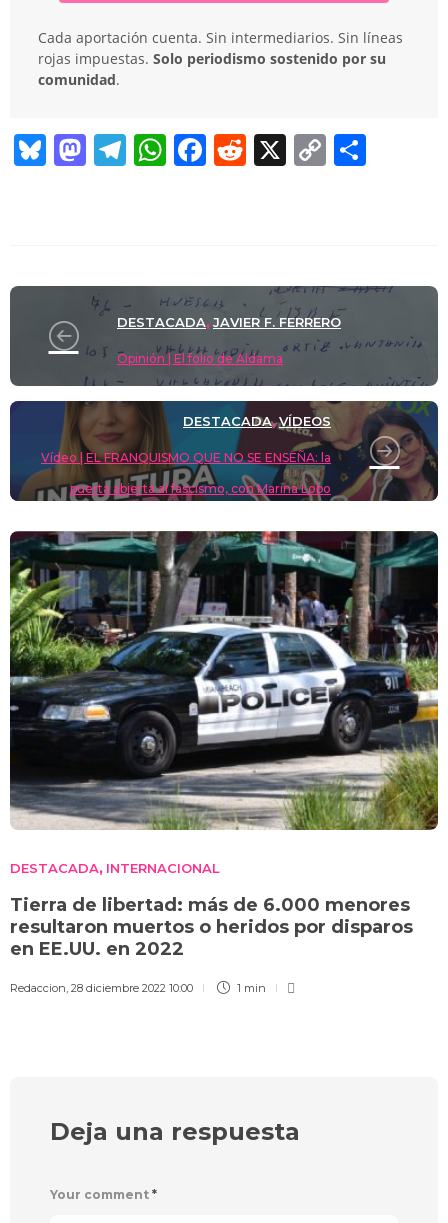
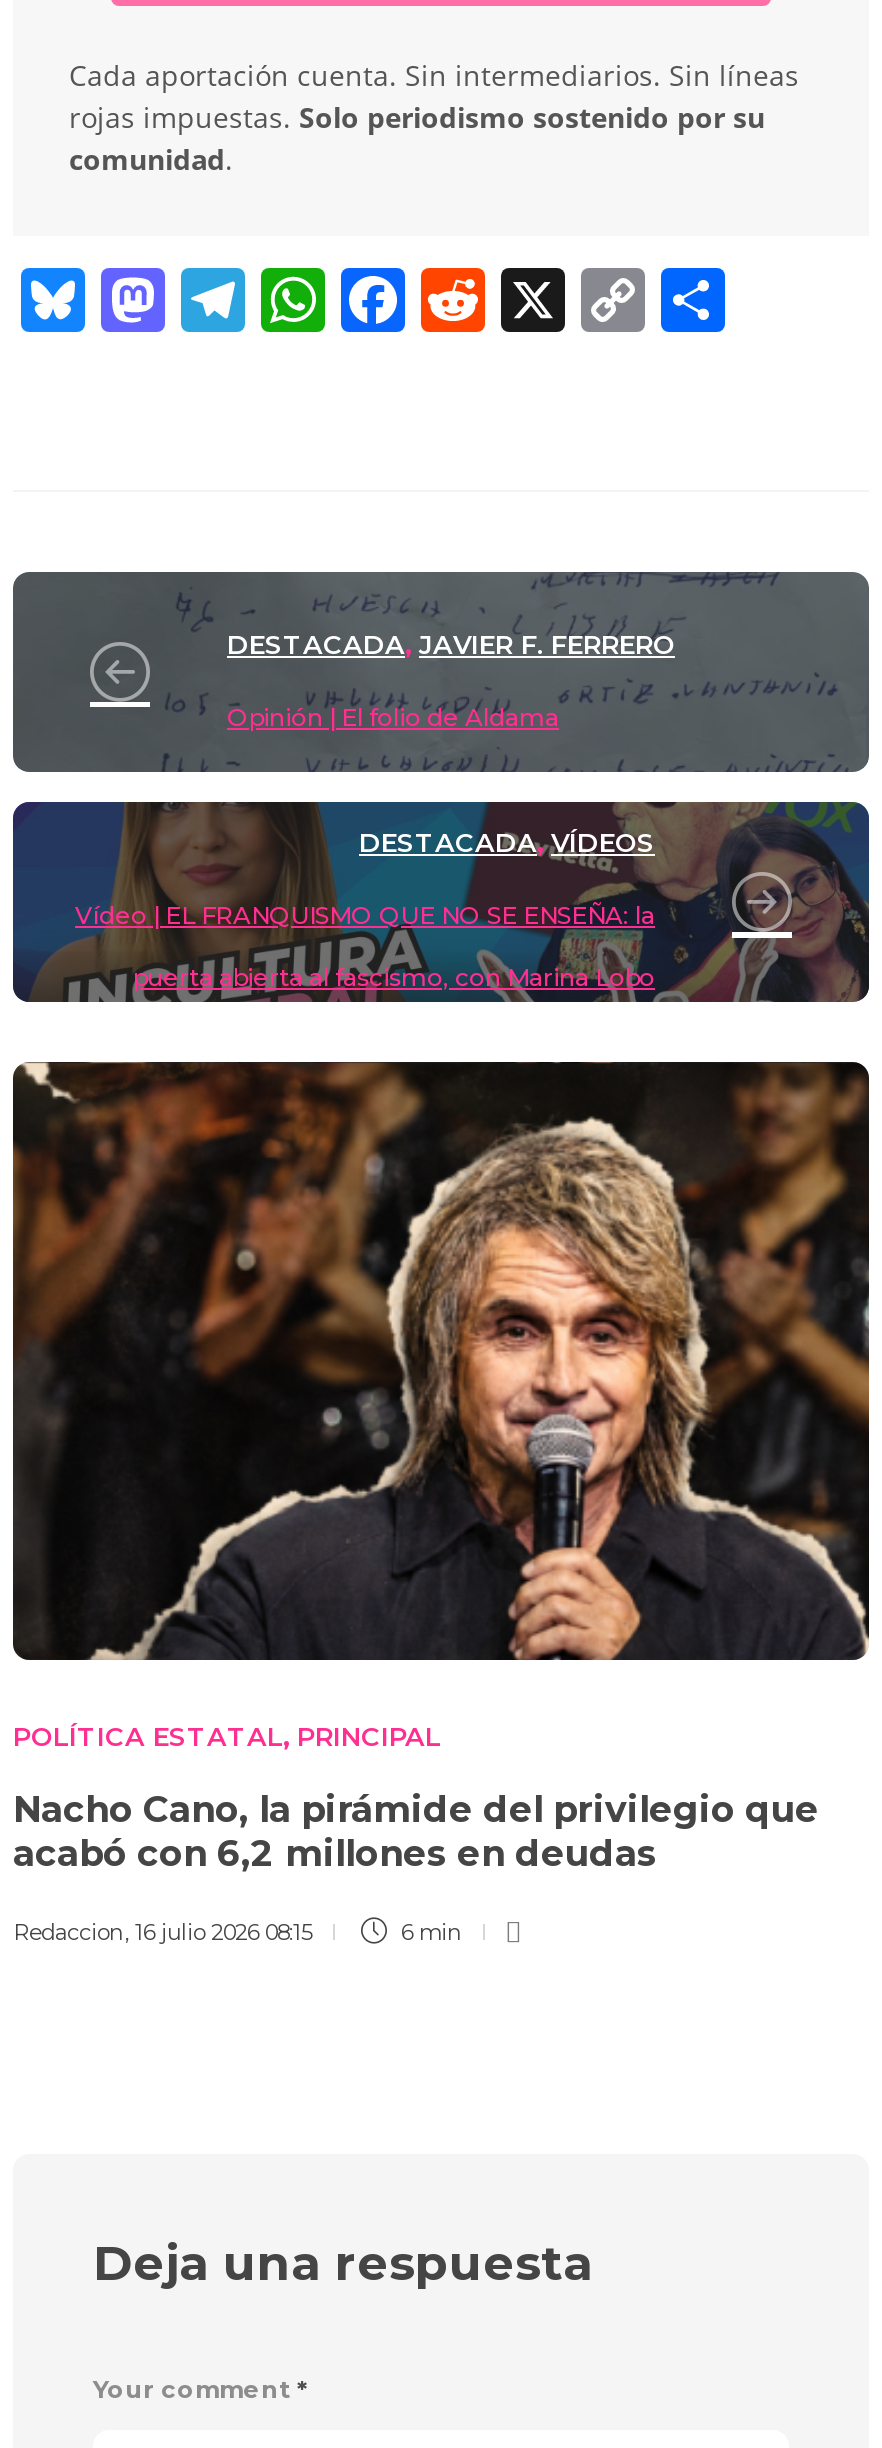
[9,530,439,876] [image] | DESTACADA, INTERNACIONAL -> [11,1060,871,1753] [image] | POLÍTICA ESTATAL, PRINCIPAL
[10,894,413,960] Tierra de libertad: más de 6.000 menores | resultaron muertos o heridos por disparos | en EE.UU. en 2022 -> [13,1789,819,1877] Nacho Cano, la pirámide del privilegio que | acabó con 6,2 millones en deudas
[10,981,266,995] Redaccion, 28 diciembre 2022 10:00 | 1 min -> [13,1919,463,1947] Redaccion, 16 julio 2026 08:15 | 6 min

